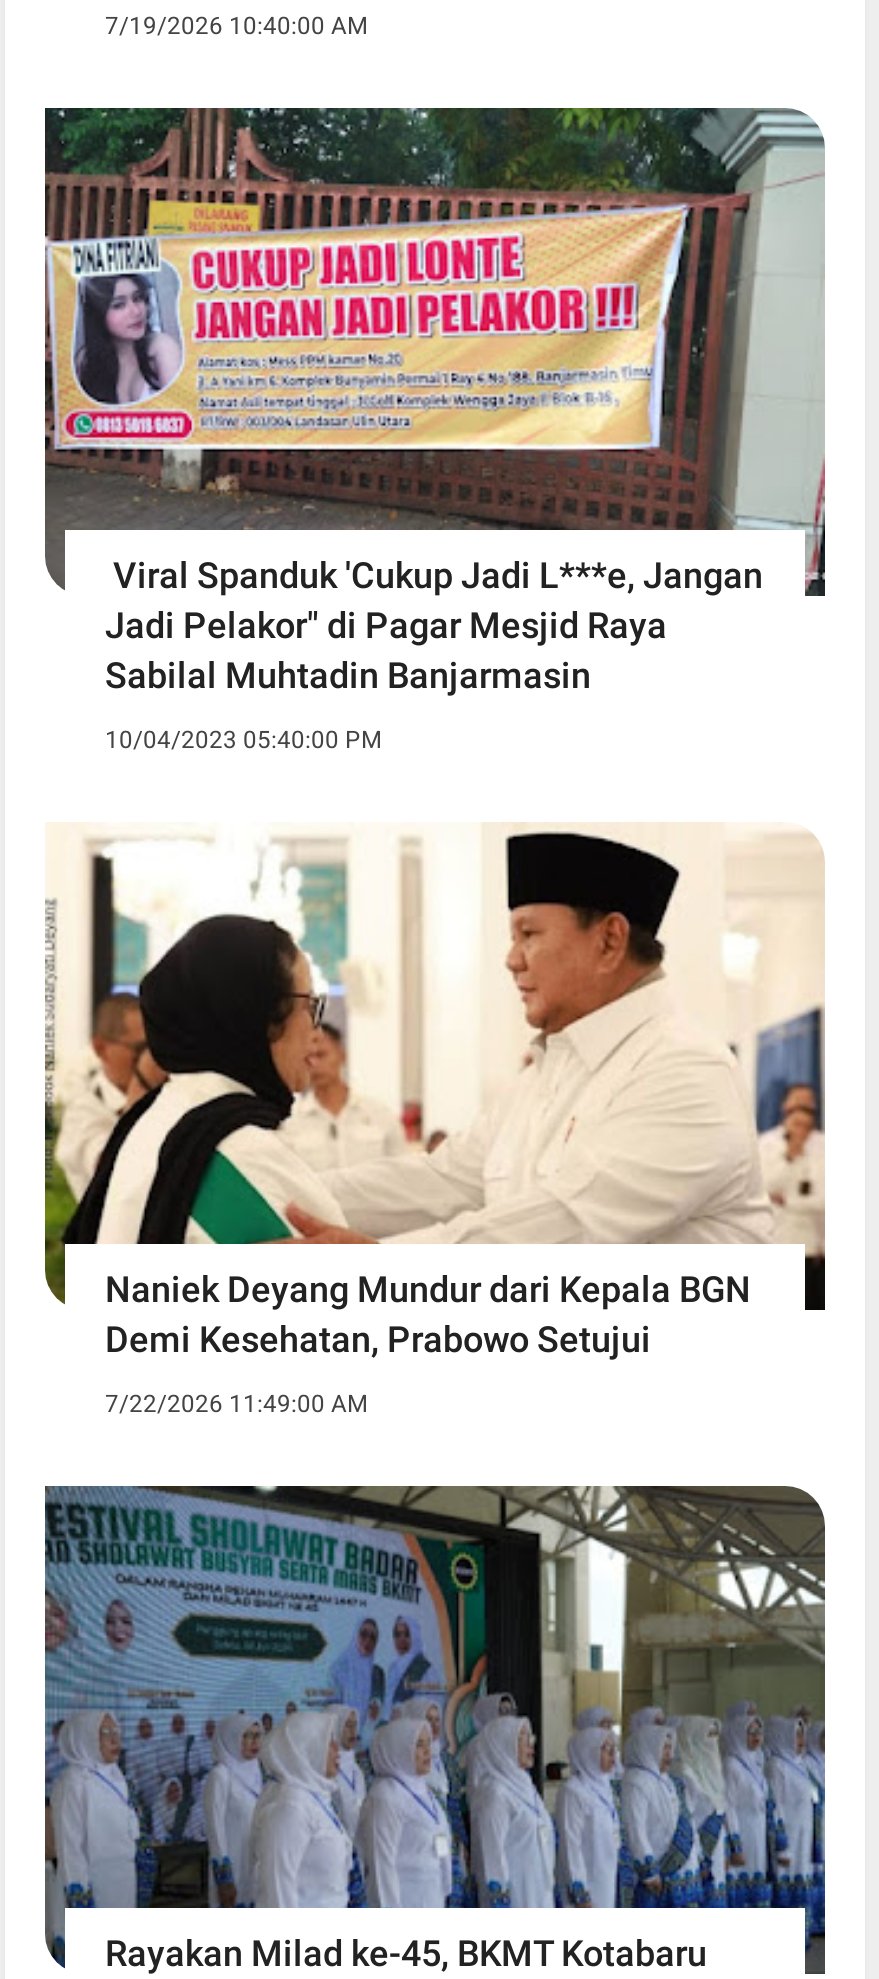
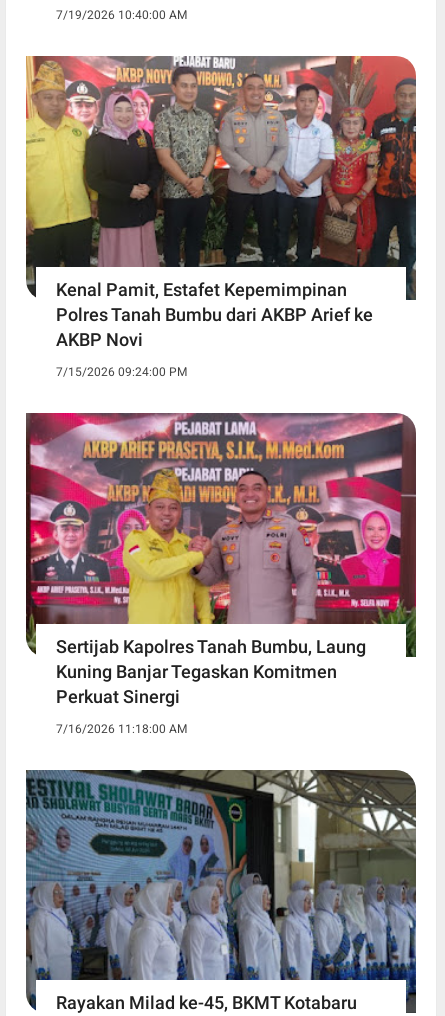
[43,105,825,697] [image] | Viral Spanduk 'Cukup Jadi L***e, Jangan | Jadi Pelakor" di Pagar Mesjid Raya | Sabilal Muhtadin Banjarmasin -> [25,55,416,350] [image] | Kenal Pamit, Estafet Kepemimpinan | Polres Tanah Bumbu dari AKBP Arief ke | AKBP Novi
[105,727,381,755] 10/04/2023 05:40:00 PM -> [56,365,187,379] 7/15/2026 09:24:00 PM
[43,823,825,1360] [image] | Naniek Deyang Mundur dari Kepala BGN | Demi Kesehatan, Prabowo Setujui -> [25,412,417,707] [image] | Sertijab Kapolres Tanah Bumbu, Laung | Kuning Banjar Tegaskan Komitmen | Perkuat Sinergi
[105,1390,367,1418] 7/22/2026 11:49:00 AM -> [56,722,187,736] 7/16/2026 11:18:00 AM

